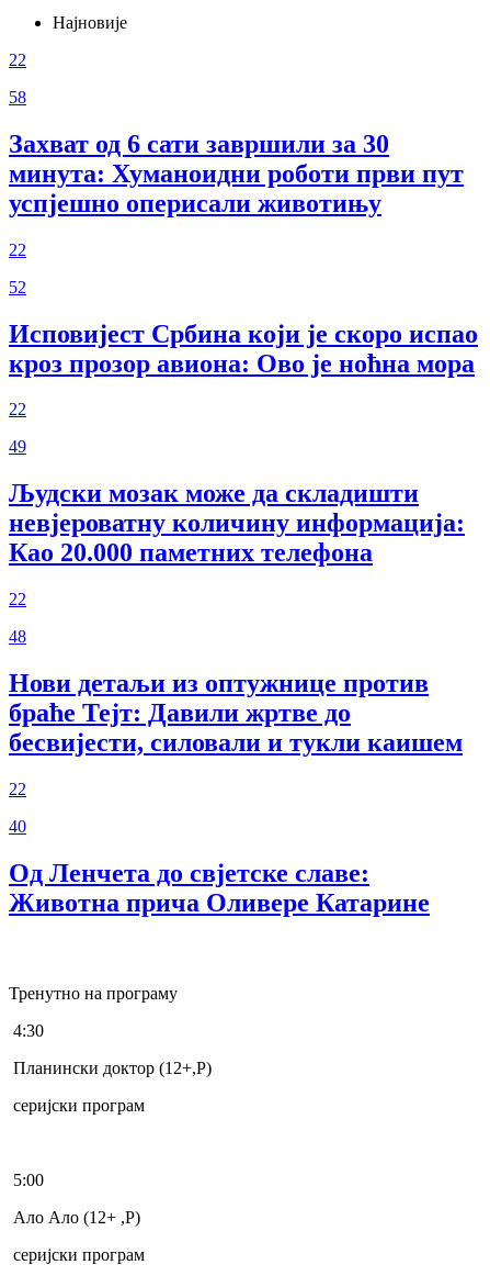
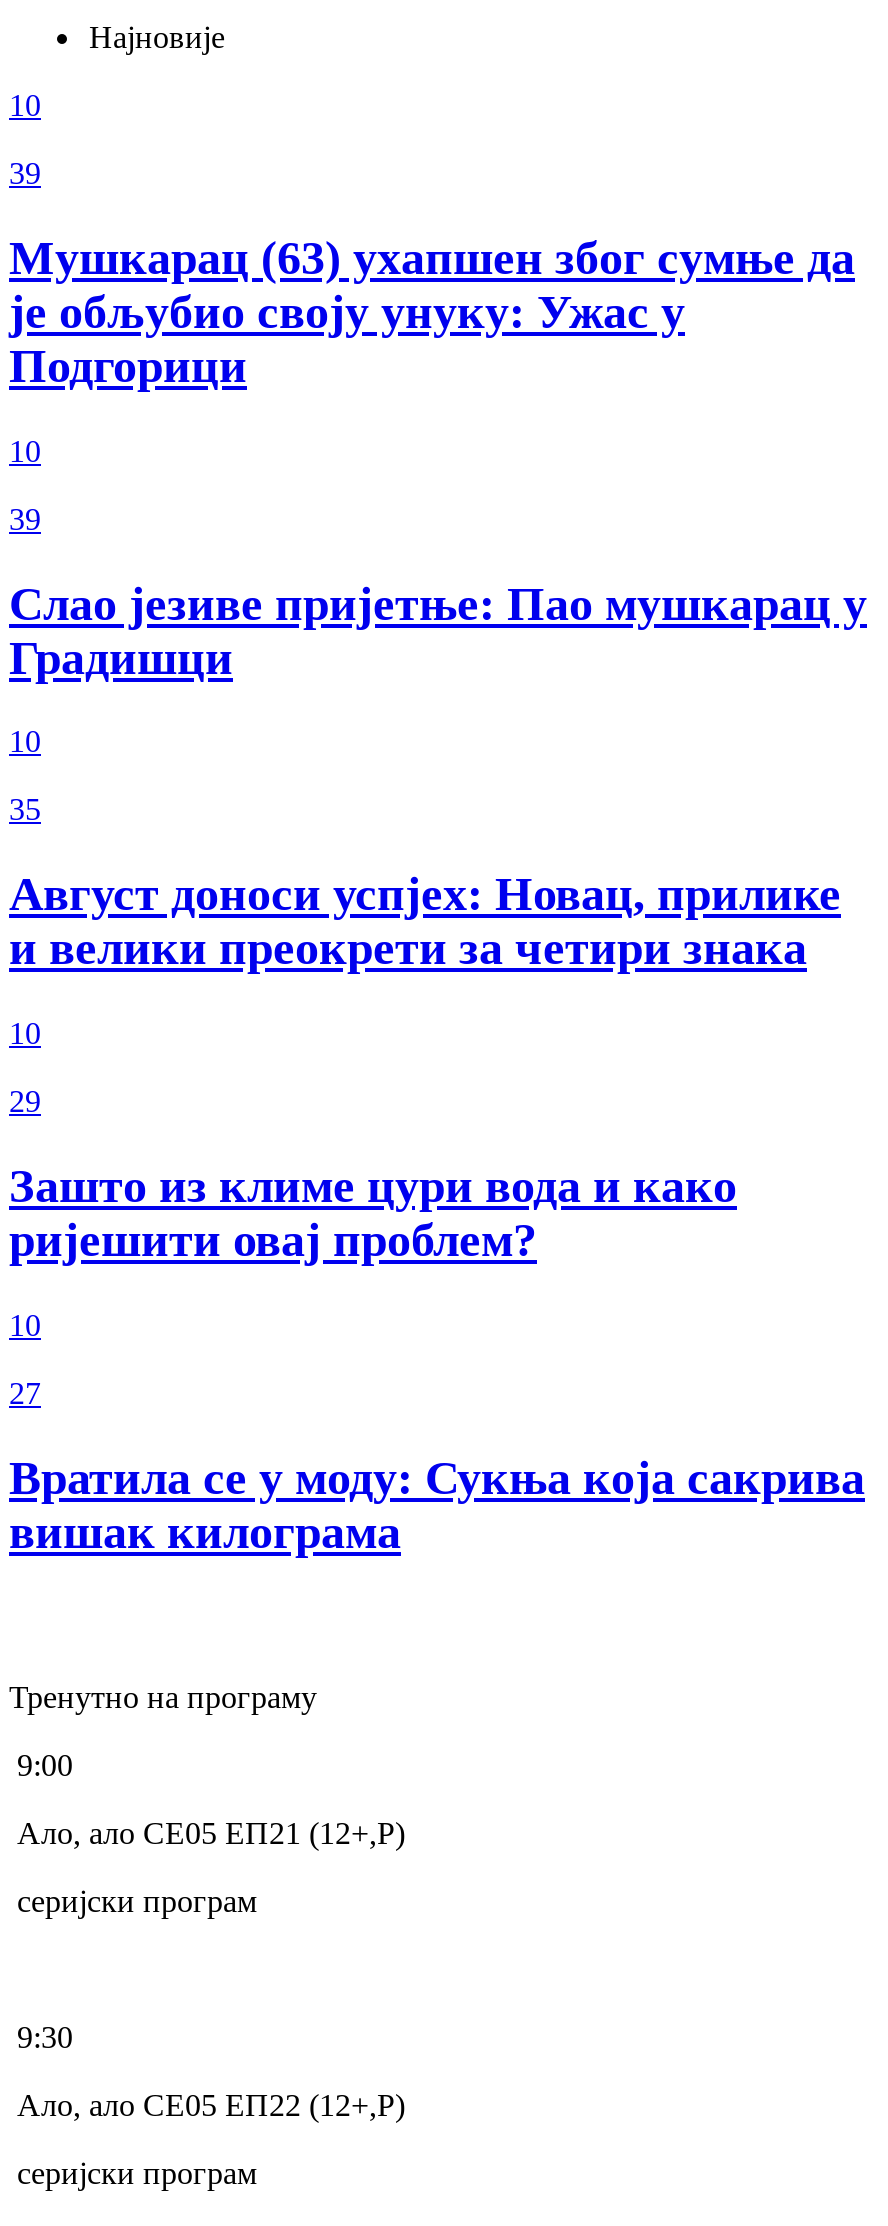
[9,50,26,69] 22 -> [9,88,41,122] 10
[9,88,26,106] 58 -> [9,156,41,190] 39
[9,129,464,217] Захват од 6 сати завршили за 30 | минута: Хуманоидни роботи први пут | успјешно оперисали животињу -> [9,231,855,391] Мушкарац (63) ухапшен због сумње да | је обљубио своју унуку: Ужас у | Подгорици
[9,240,26,259] 22 -> [9,433,41,467] 10
[9,277,26,296] 52 -> [9,501,41,535] 39
[9,319,478,377] Исповијест Србина који је скоро испао | кроз прозор авиона: Ово је ноћна мора -> [9,577,867,683] Слао језиве пријетње: Пао мушкарац у | Градишци
[9,400,26,419] 22 -> [9,725,41,759] 10
[9,437,26,456] 49 -> [9,793,41,827] 35
[9,479,465,567] Људски мозак може да складишти | невјероватну количину информација: | Као 20.000 паметних телефона -> [9,869,841,975] Август доноси успјех: Новац, прилике | и велики преокрети за четири знака
[9,590,26,609] 22 -> [9,1016,41,1050] 10
[9,627,26,646] 48 -> [9,1084,41,1118] 29
[9,669,463,757] Нови детаљи из оптужнице против | браће Тејт: Давили жртве до | бесвијести, силовали и тукли каишем -> [9,1160,737,1266] Зашто из климе цури вода и како | ријешити овај проблем?
[9,780,26,798] 22 -> [9,1308,41,1342] 10
[9,817,26,836] 40 -> [9,1376,41,1410] 27
[9,859,430,917] Од Ленчета до свјетске славе: | Животна прича Оливере Катарине -> [9,1452,865,1558] Вратила се у моду: Сукња која сакрива | вишак килограма
[13,1021,44,1040] 4:30 -> [17,1748,73,1782] 9:00
[13,1058,212,1077] Планински доктор (12+,Р) -> [17,1816,405,1850] Ало, ало СЕ05 ЕП21 (12+,Р)
[13,1170,44,1189] 5:00 -> [17,2020,73,2054] 9:30
[13,1208,140,1226] Ало Ало (12+ ,Р) -> [17,2088,405,2122] Ало, ало СЕ05 ЕП22 (12+,Р)

